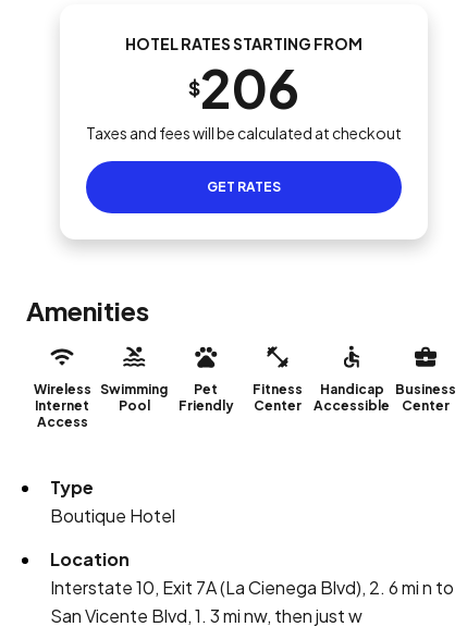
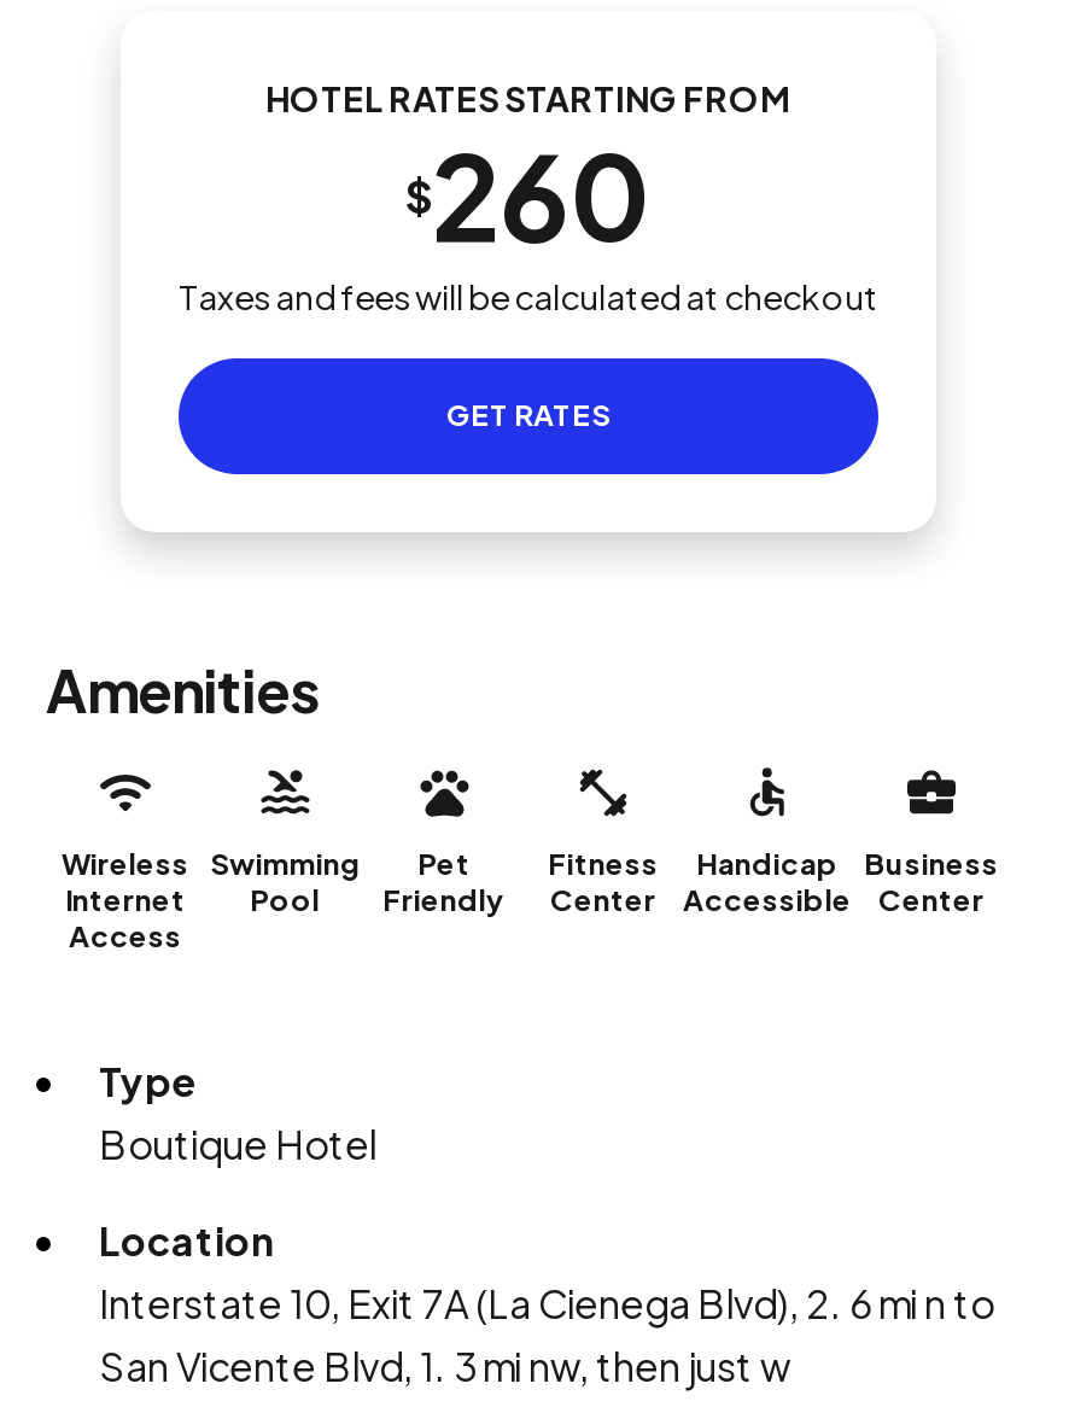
[188,54,299,121] $206 -> [405,122,652,269] $260

